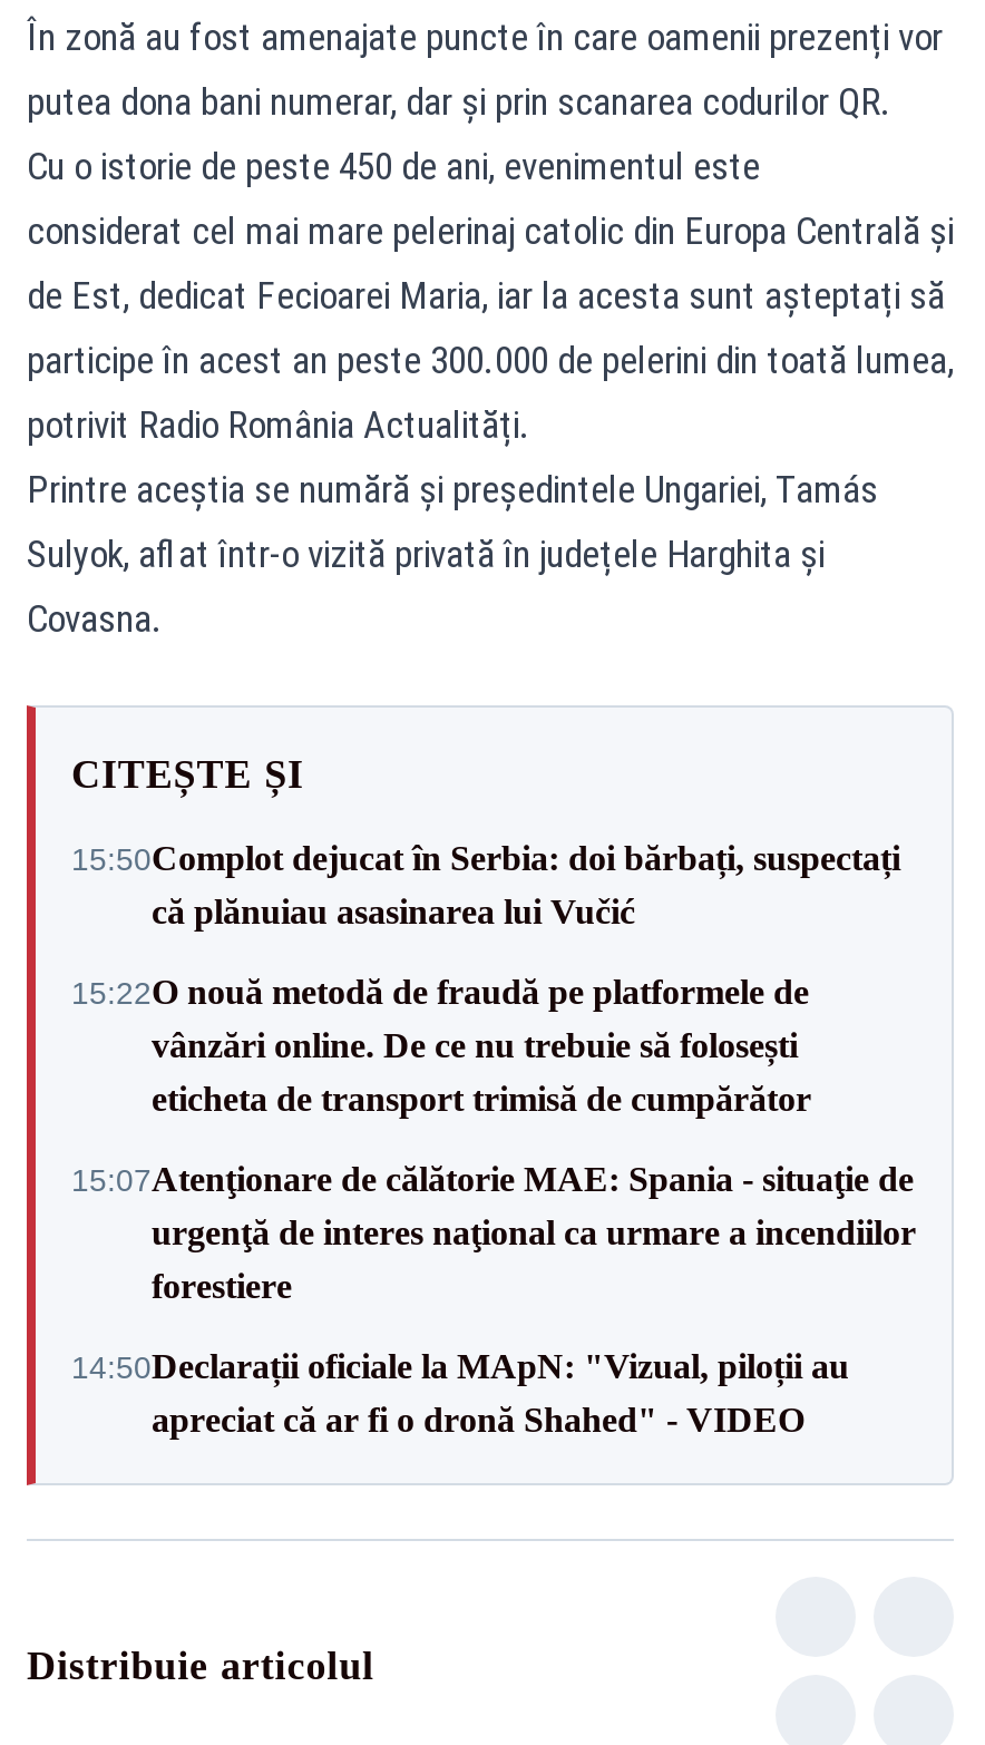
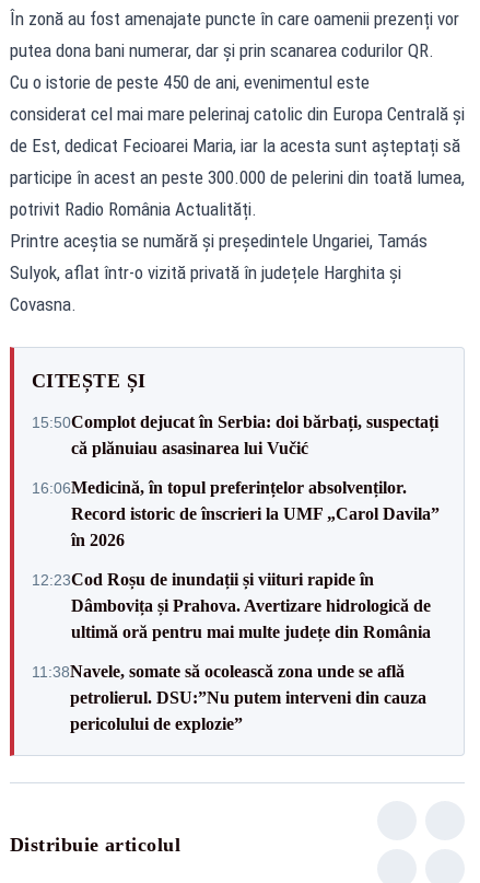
[71,973,811,1118] 15:22O nouă metodă de fraudă pe platformele de | vânzări online. De ce nu trebuie să folosești | eticheta de transport trimisă de cumpărător -> [32,478,440,549] 16:06Medicină, în topul preferințelor absolvenților. | Record istoric de înscrieri la UMF „Carol Davila” | în 2026
[71,1160,916,1305] 15:07Atenţionare de călătorie MAE: Spania - situaţie de | urgenţă de interes naţional ca urmare a incendiilor | forestiere -> [32,570,431,641] 12:23Cod Roșu de inundații și viituri rapide în | Dâmbovița și Prahova. Avertizare hidrologică de | ultimă oră pentru mai multe județe din România
[71,1347,849,1439] 14:50Declarații oficiale la MApN: "Vizual, piloții au | apreciat că ar fi o dronă Shahed" - VIDEO -> [32,661,426,733] 11:38Navele, somate să ocolească zona unde se află | petrolierul. DSU:”Nu putem interveni din cauza | pericolului de explozie”

